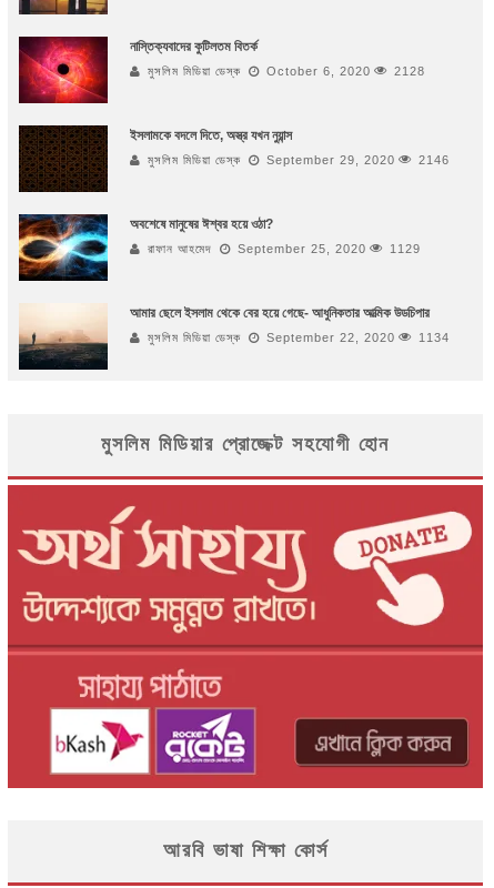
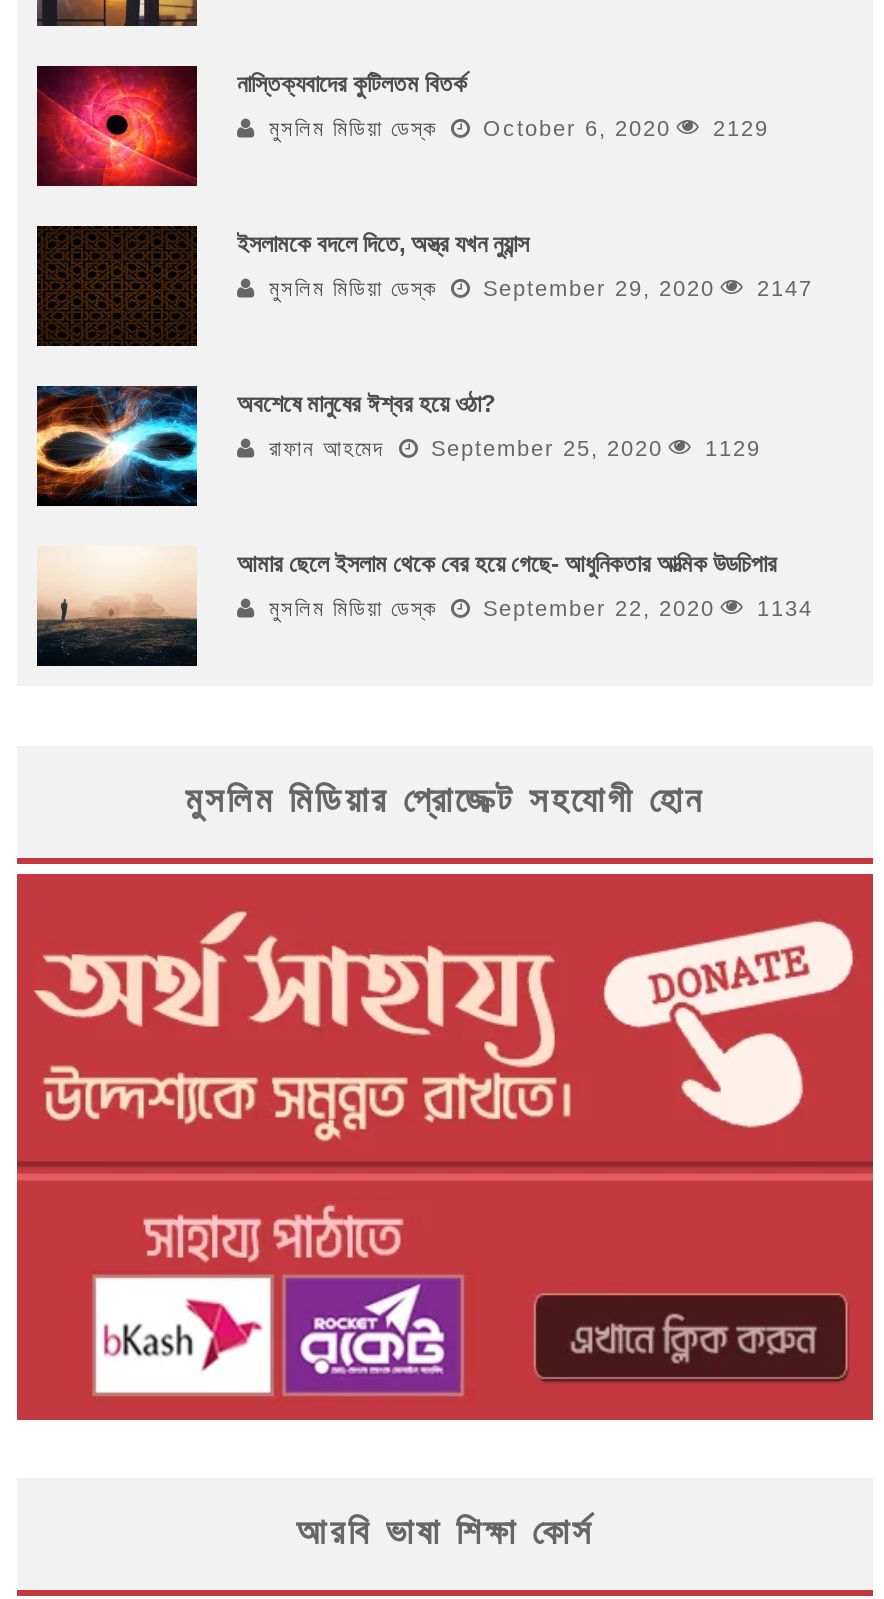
[148,65,425,78] মুসলিম মিডিয়া ডেস্ক October 6, 2020 2128 -> [269,117,769,141] মুসলিম মিডিয়া ডেস্ক October 6, 2020 2129
[148,154,450,167] মুসলিম মিডিয়া ডেস্ক September 29, 2020 2146 -> [269,277,813,301] মুসলিম মিডিয়া ডেস্ক September 29, 2020 2147

